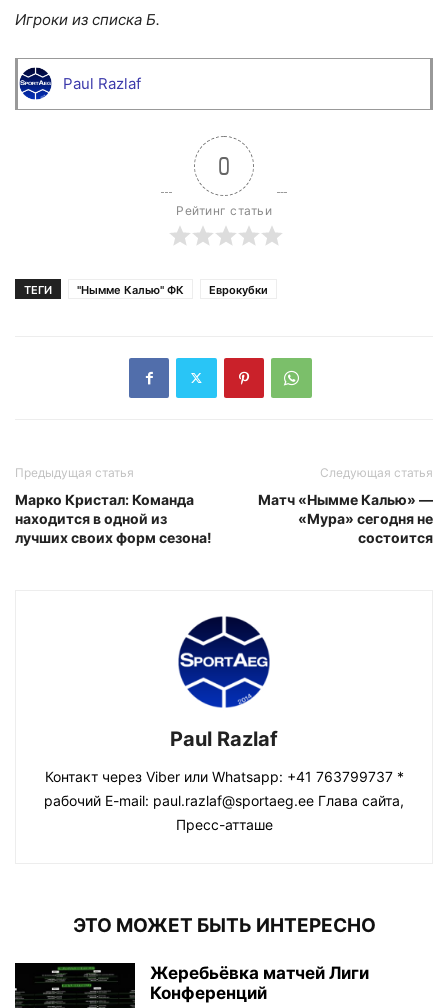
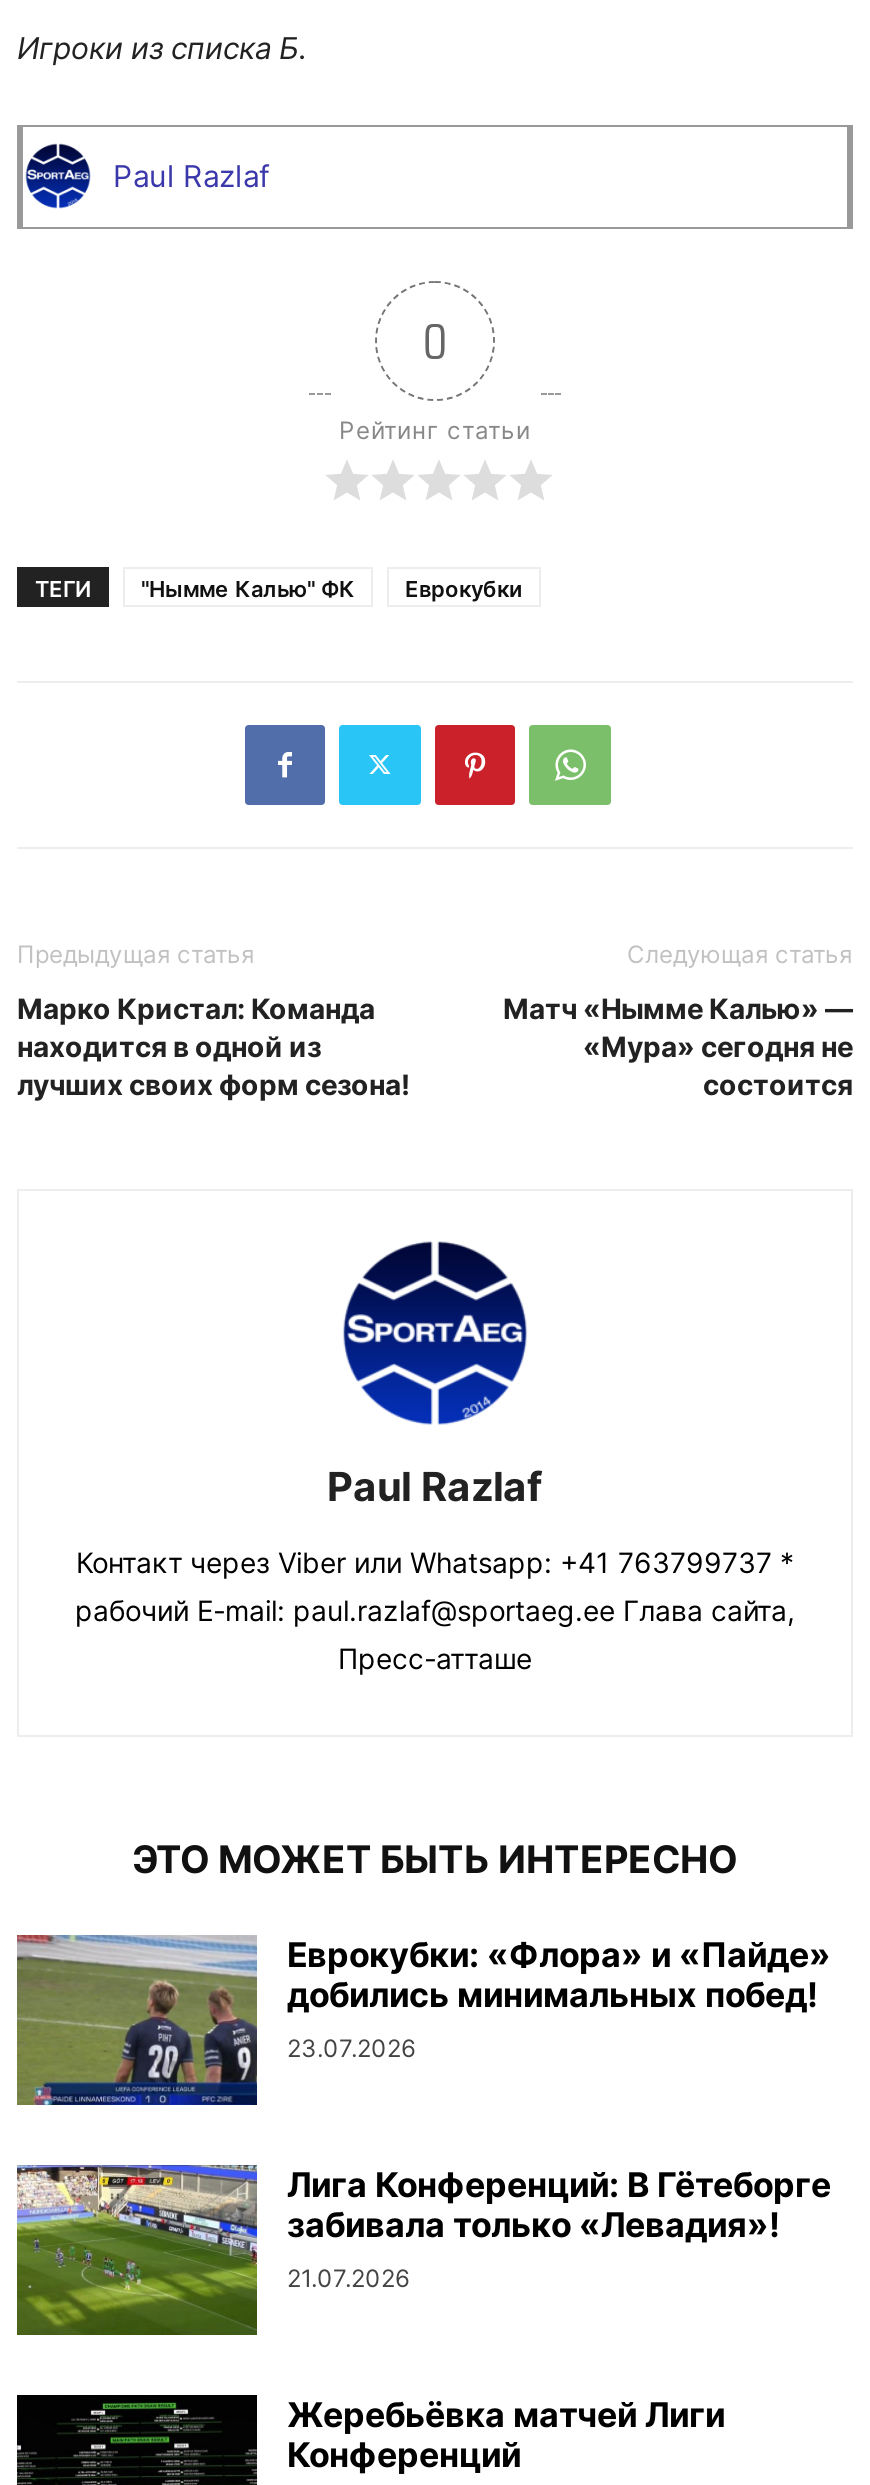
none -> [15,1933,831,2107] [image] | Еврокубки: «Флора» и «Пайде» | добились минимальных побед! | 23.07.2026
none -> [15,2163,831,2337] [image] | Лига Конференций: В Гётеборге | забивала только «Левадия»! | 21.07.2026

